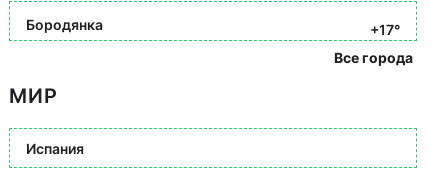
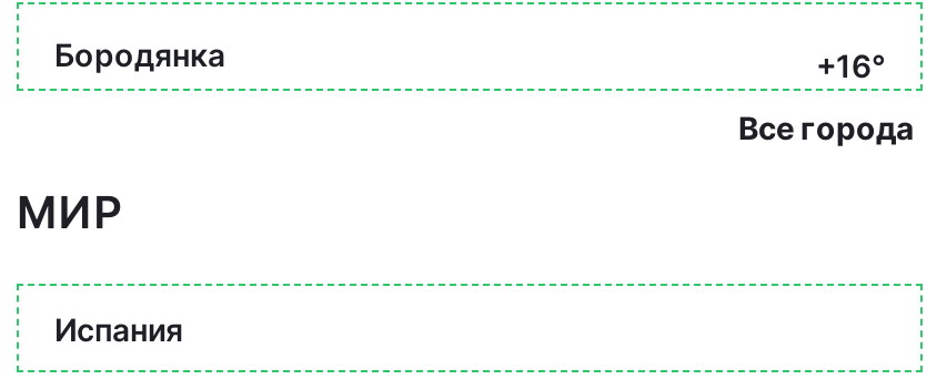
[370,21,400,38] +17° -> [816,47,885,84] +16°

